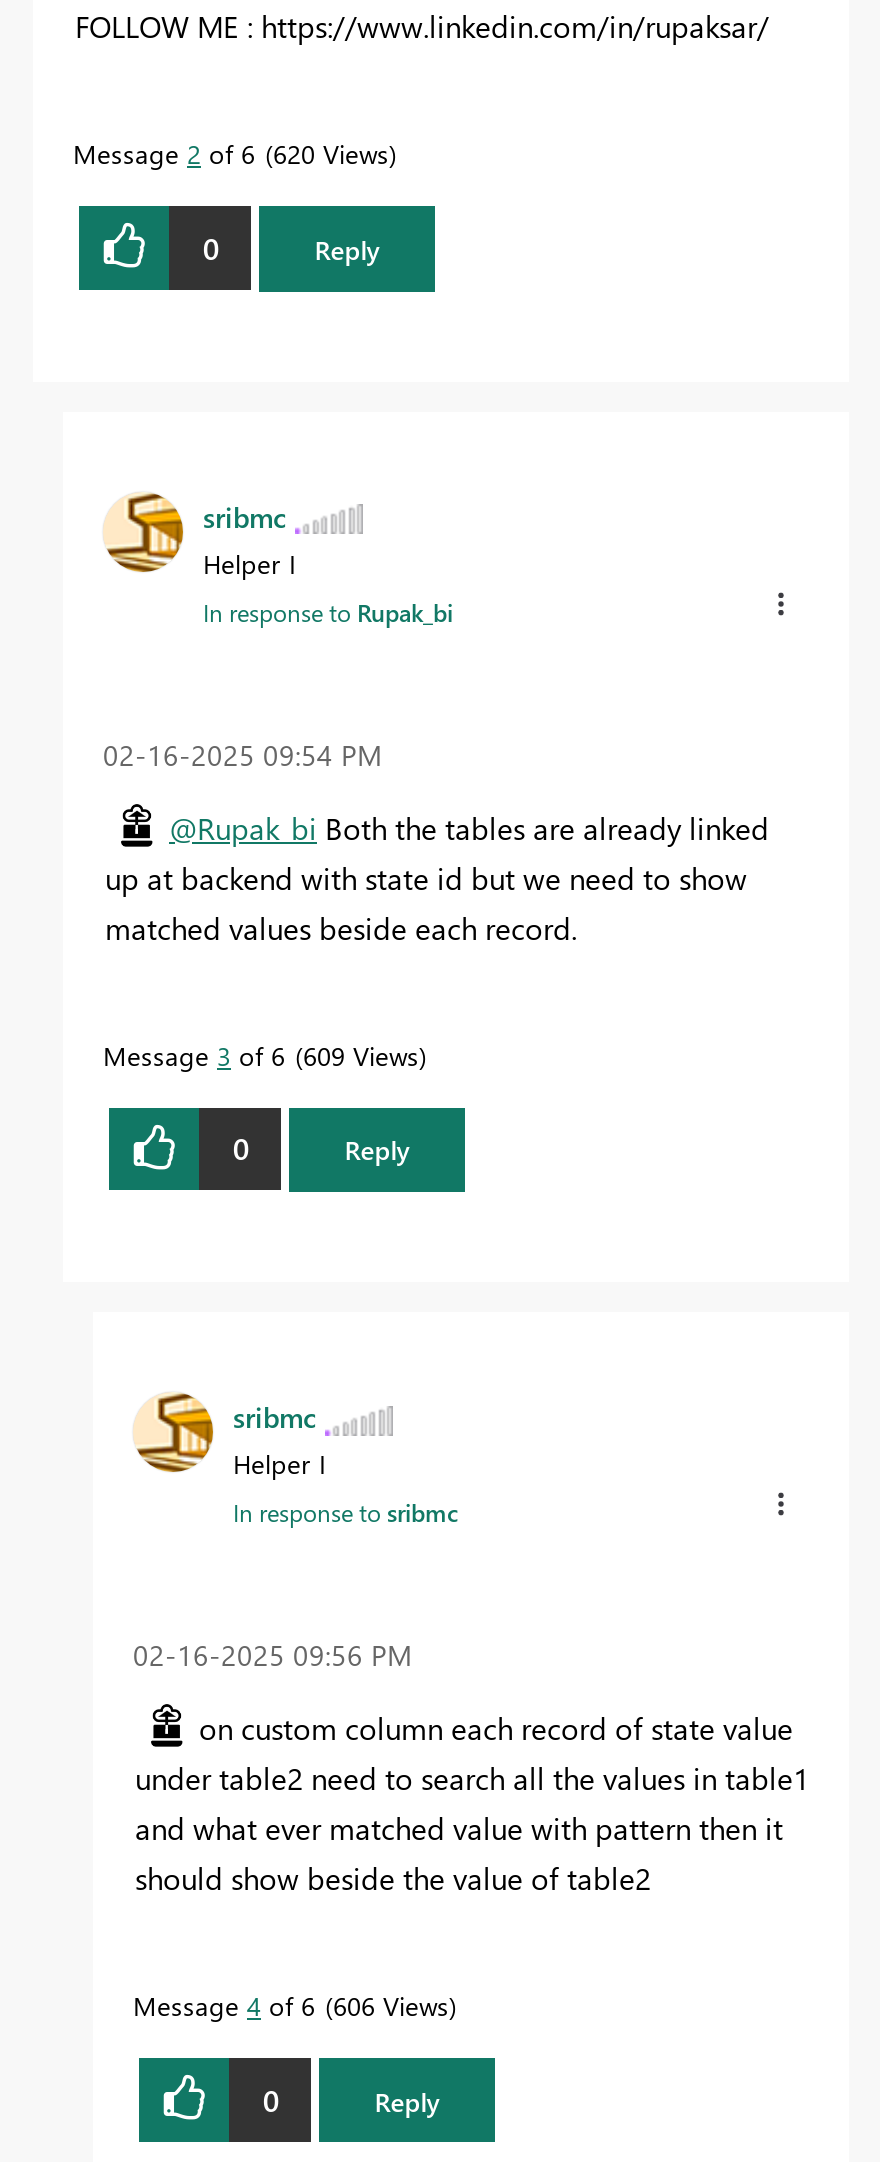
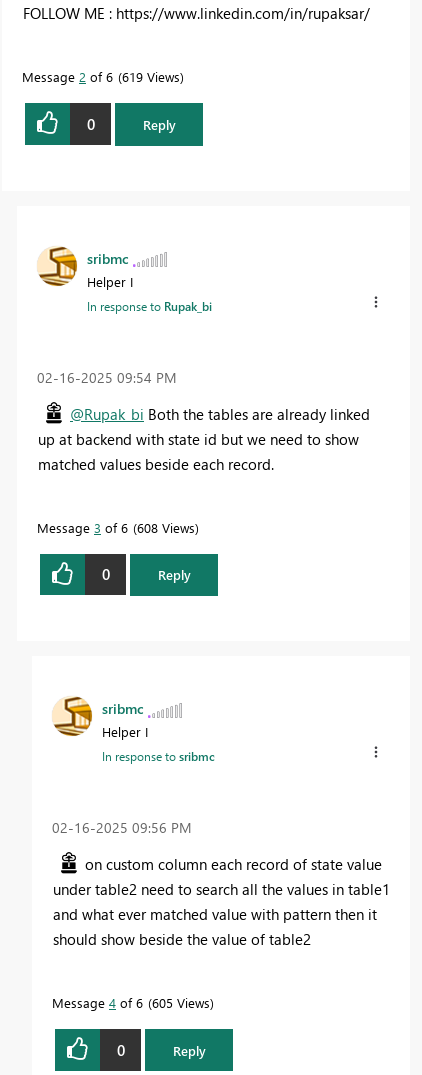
[73,137,389,171] Message 2 of 6 620 Views -> [22,68,180,85] Message 2 of 6 619 Views
[103,1038,419,1072] Message 3 of 6 609 Views -> [37,519,195,536] Message 3 of 6 608 Views
[133,1988,449,2022] Message 4 of 6 606 Views -> [52,994,210,1011] Message 4 of 6 605 Views

